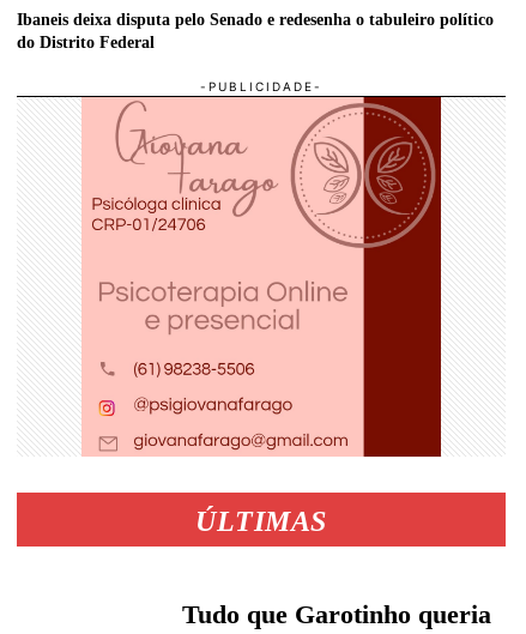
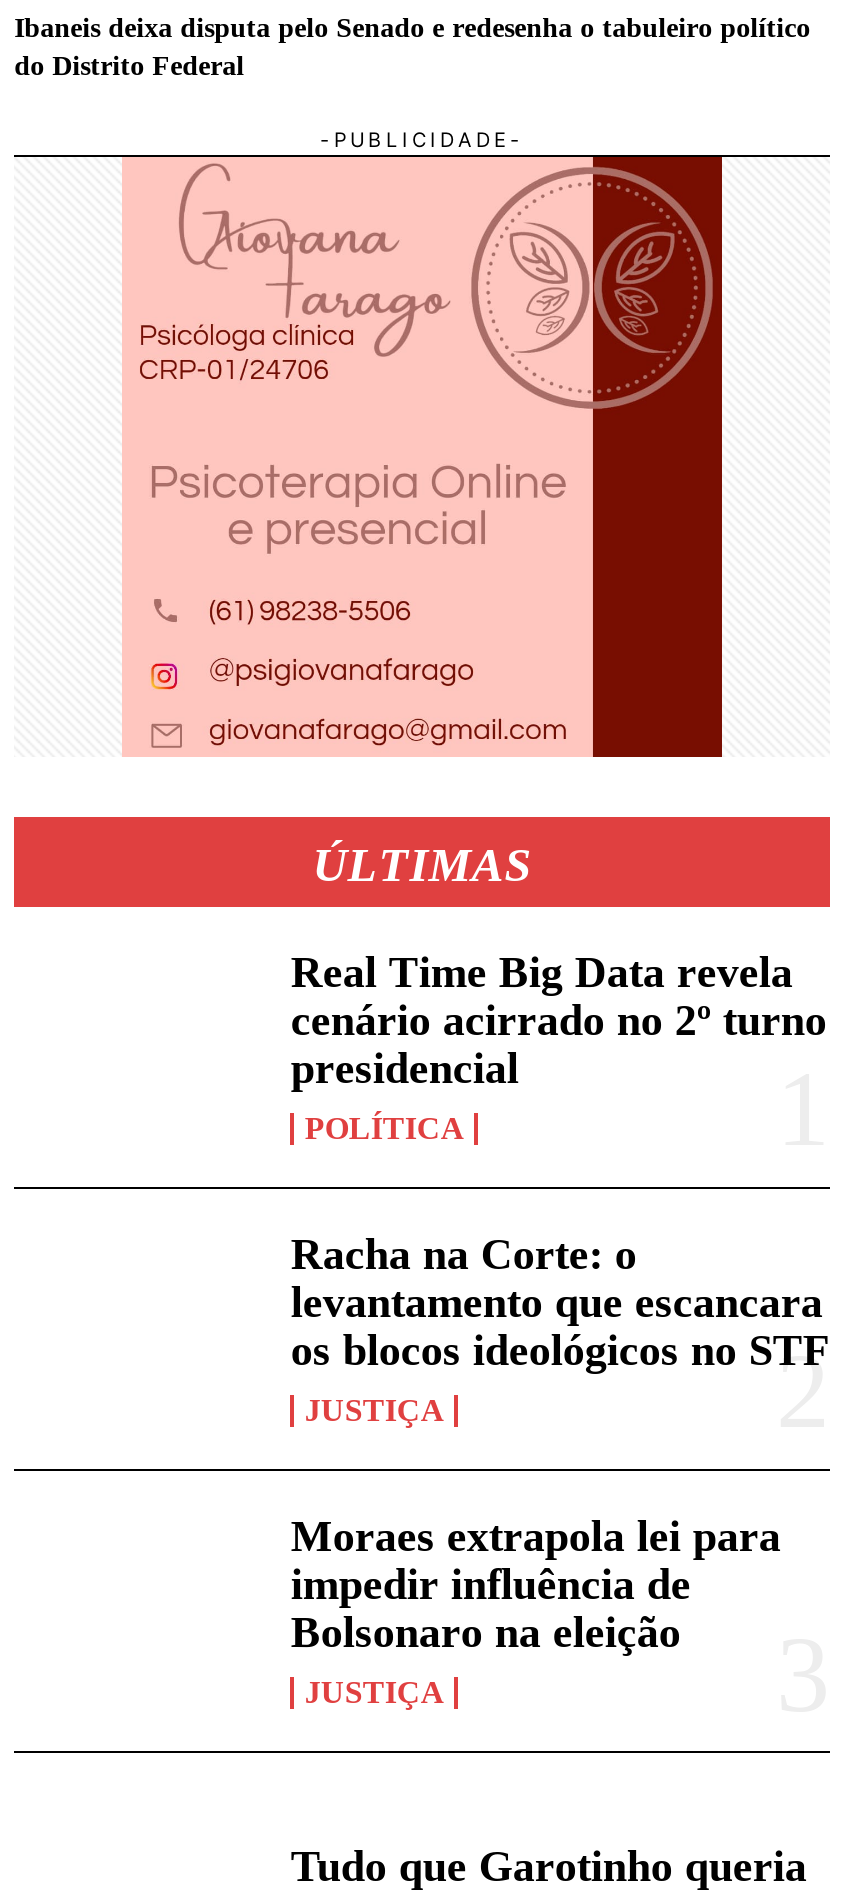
none -> [291,946,829,1709] Real Time Big Data revela | cenário acirrado no 2º turno | presidencial | POLÍTICA | Racha na Corte: o | levantamento que escancara | os blocos ideológicos no STF | JUSTIÇA | Moraes extrapola lei para | impedir influência de | Bolsonaro na eleição | JUSTIÇA

